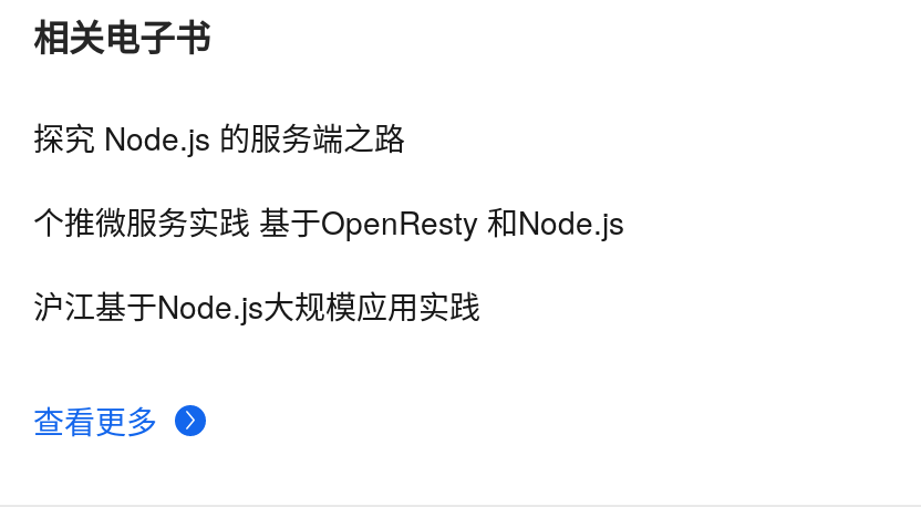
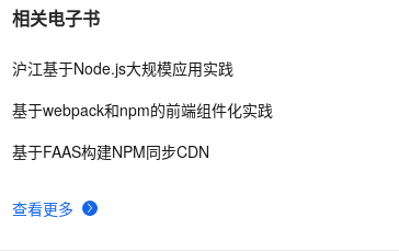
[33,115,624,243] 探究 Node.js 的服务端之路 | 个推微服务实践 基于OpenResty 和Node.js -> none
moved [33,283,480,327] -> [12,57,233,79]: 沪江基于Node.js大规模应用实践
none -> [12,99,273,162] 基于webpack和npm的前端组件化实践 | 基于FAAS构建NPM同步CDN

